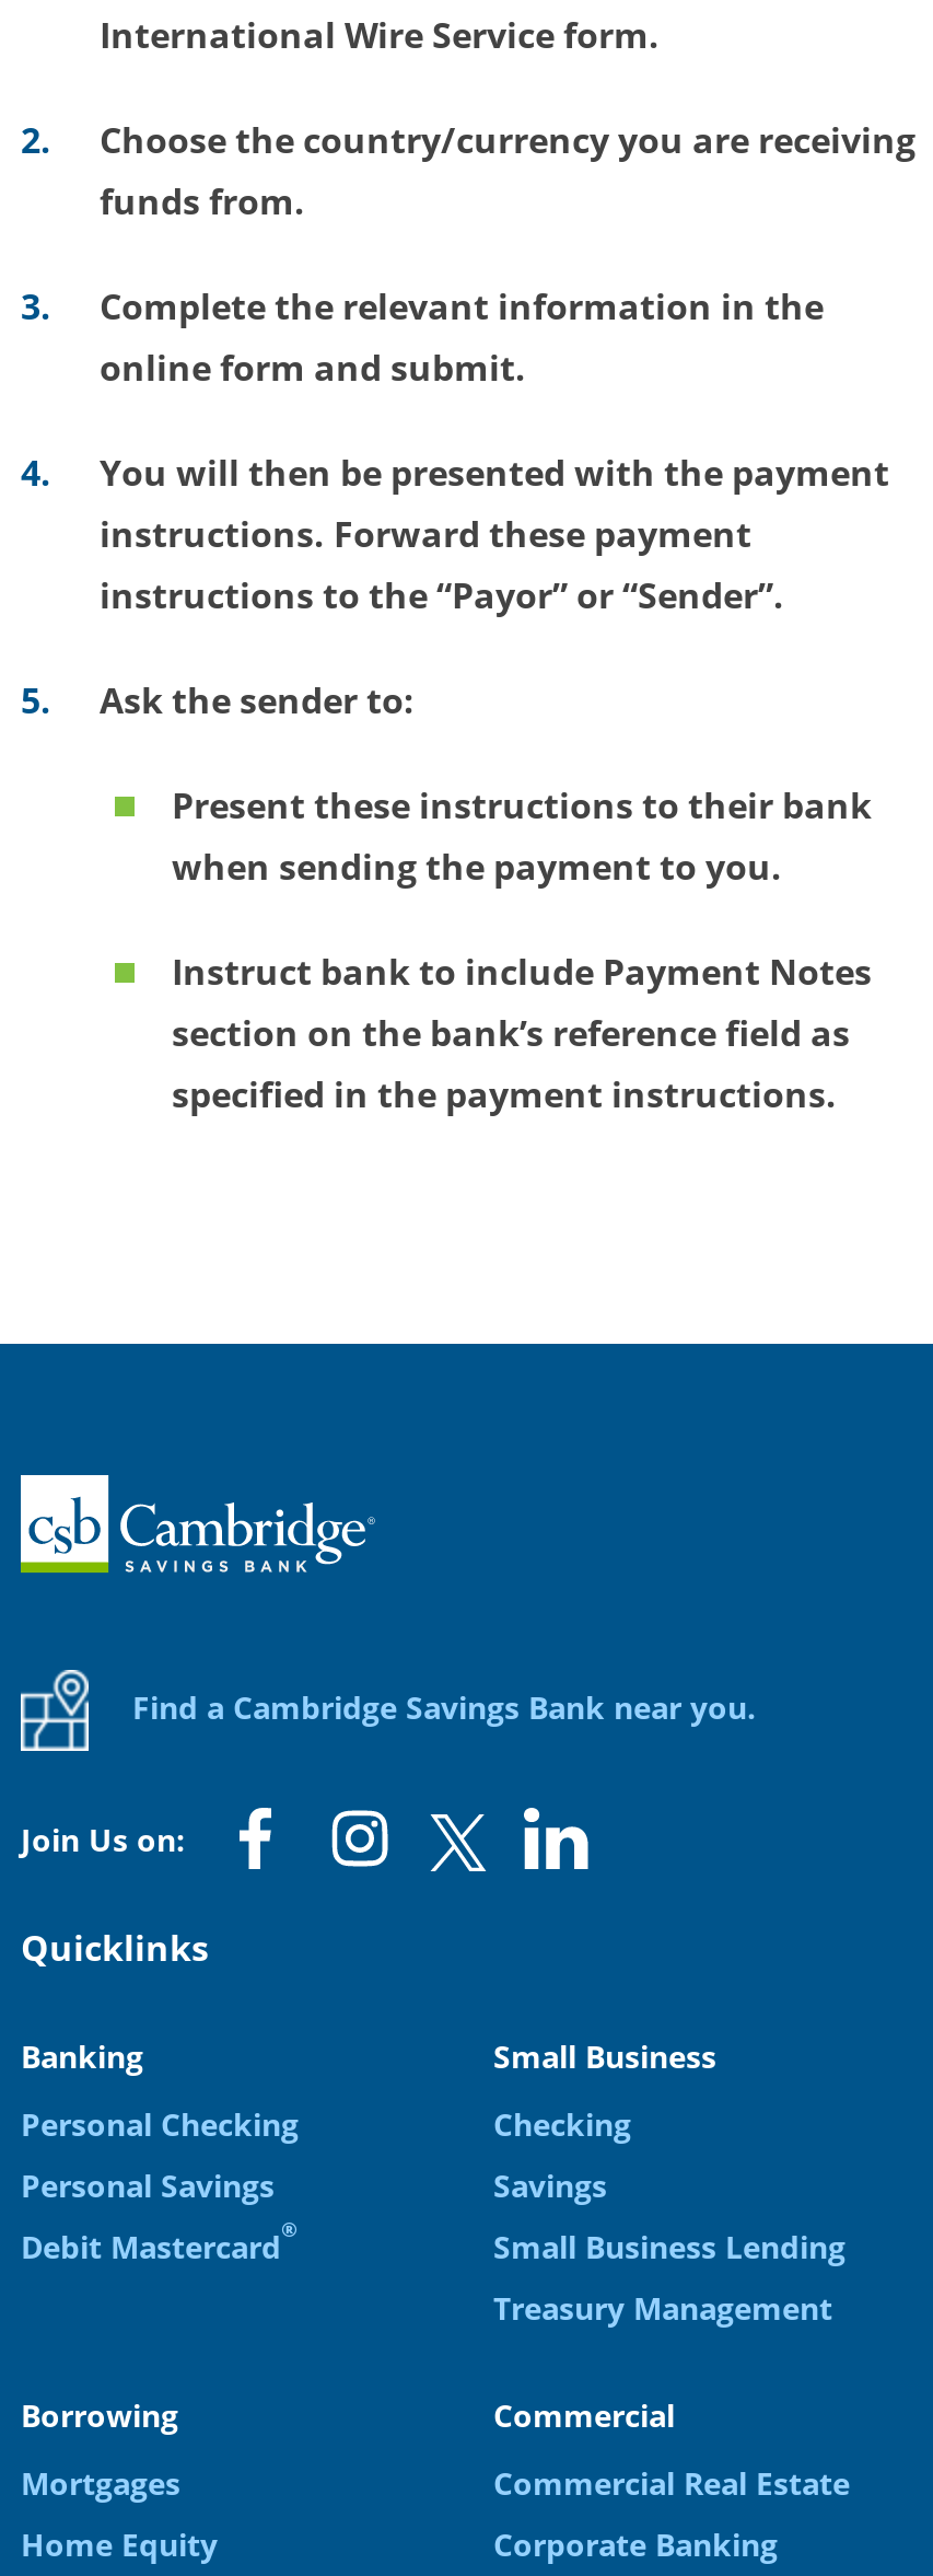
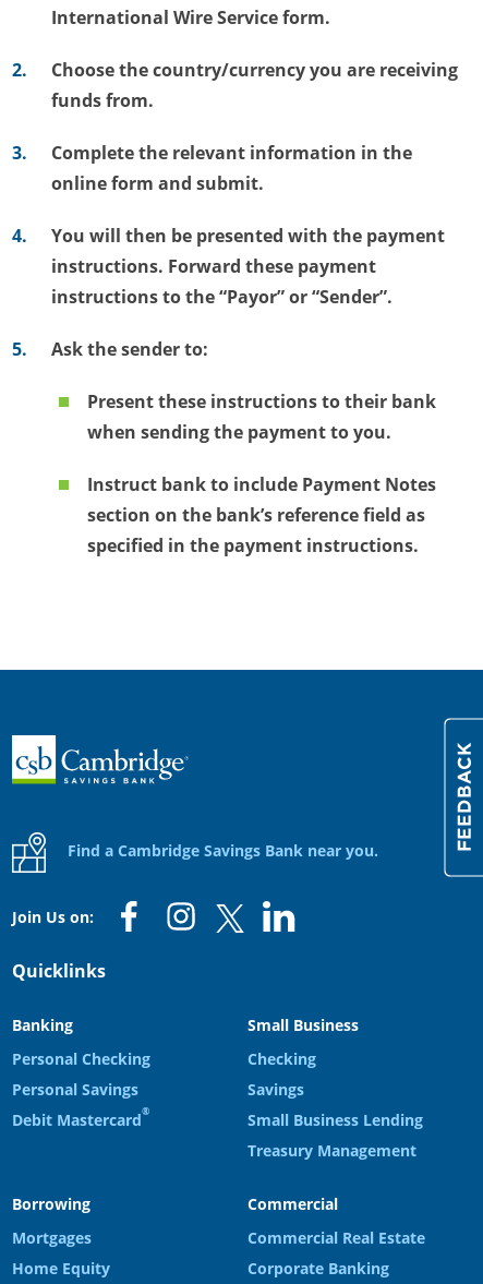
none -> [443,717,480,878] [image]

